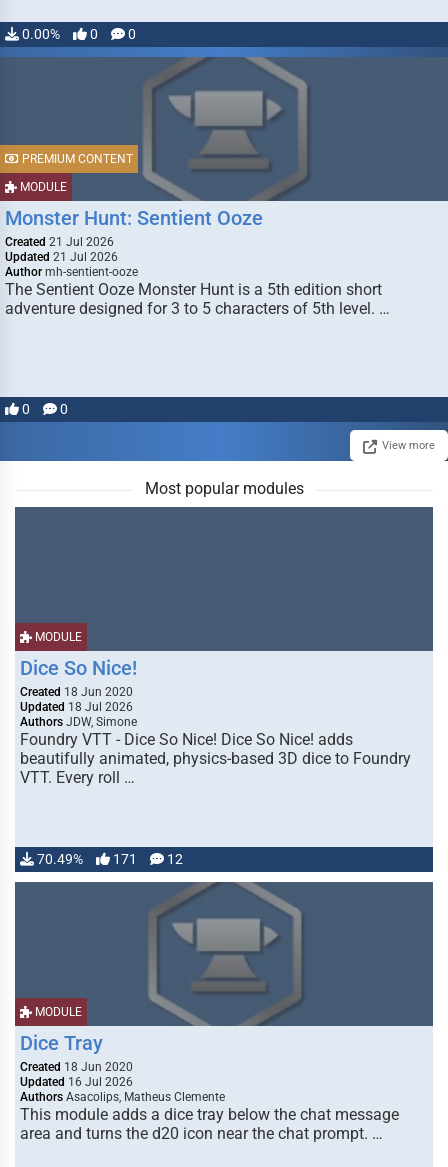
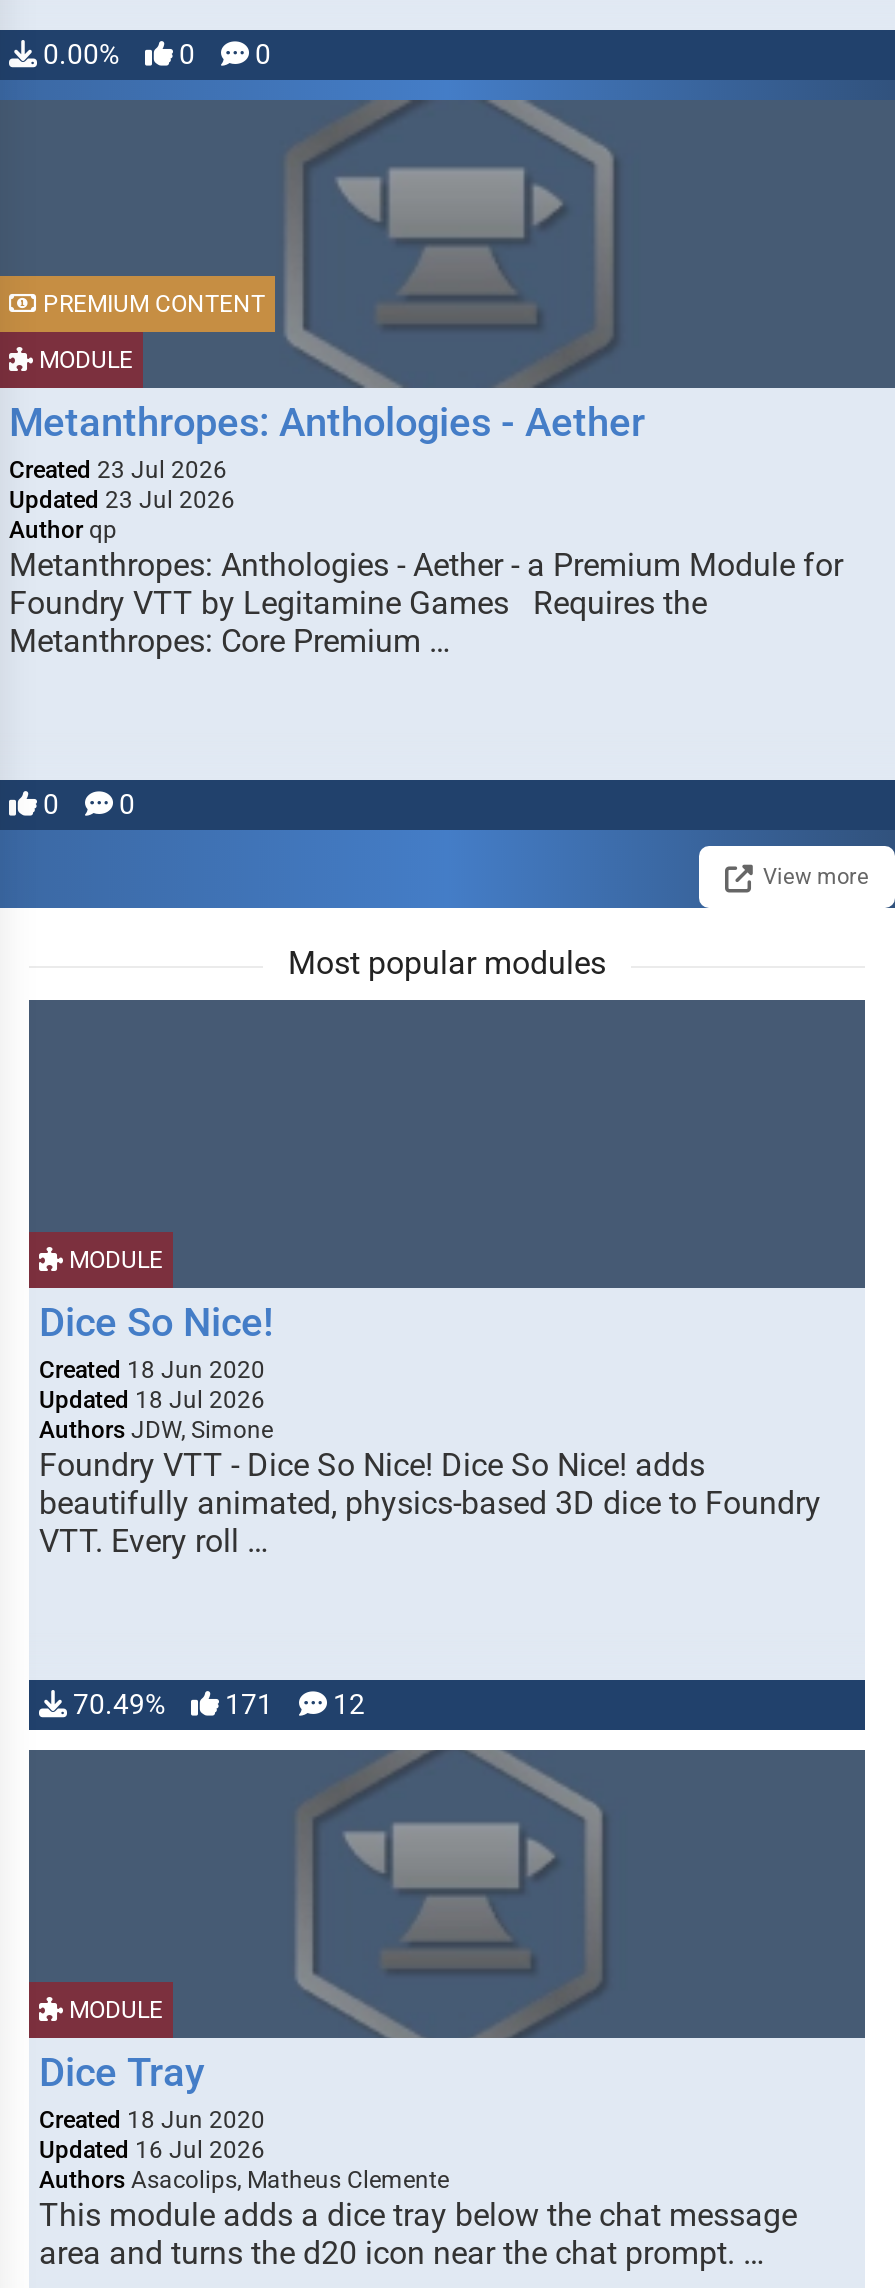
[5,206,390,318] Monster Hunt: Sentient Ooze | Created 21 Jul 2026 | Updated 21 Jul 2026 | Author mh-sentient-ooze | The Sentient Ooze Monster Hunt is a 5th edition short | adventure designed for 3 to 5 characters of 5th level. … -> [9,398,843,660] Metanthropes: Anthologies - Aether | Created 23 Jul 2026 | Updated 23 Jul 2026 | Author qp | Metanthropes: Anthologies - Aether - a Premium Module for | Foundry VTT by Legitamine Games Requires the | Metanthropes: Core Premium …

